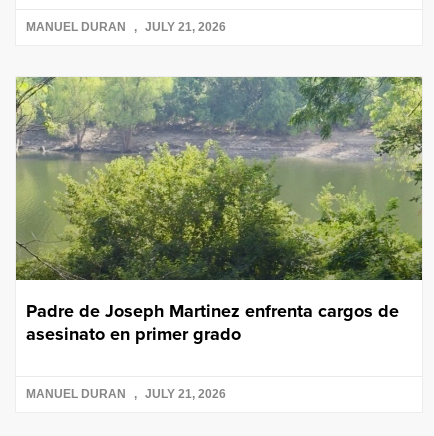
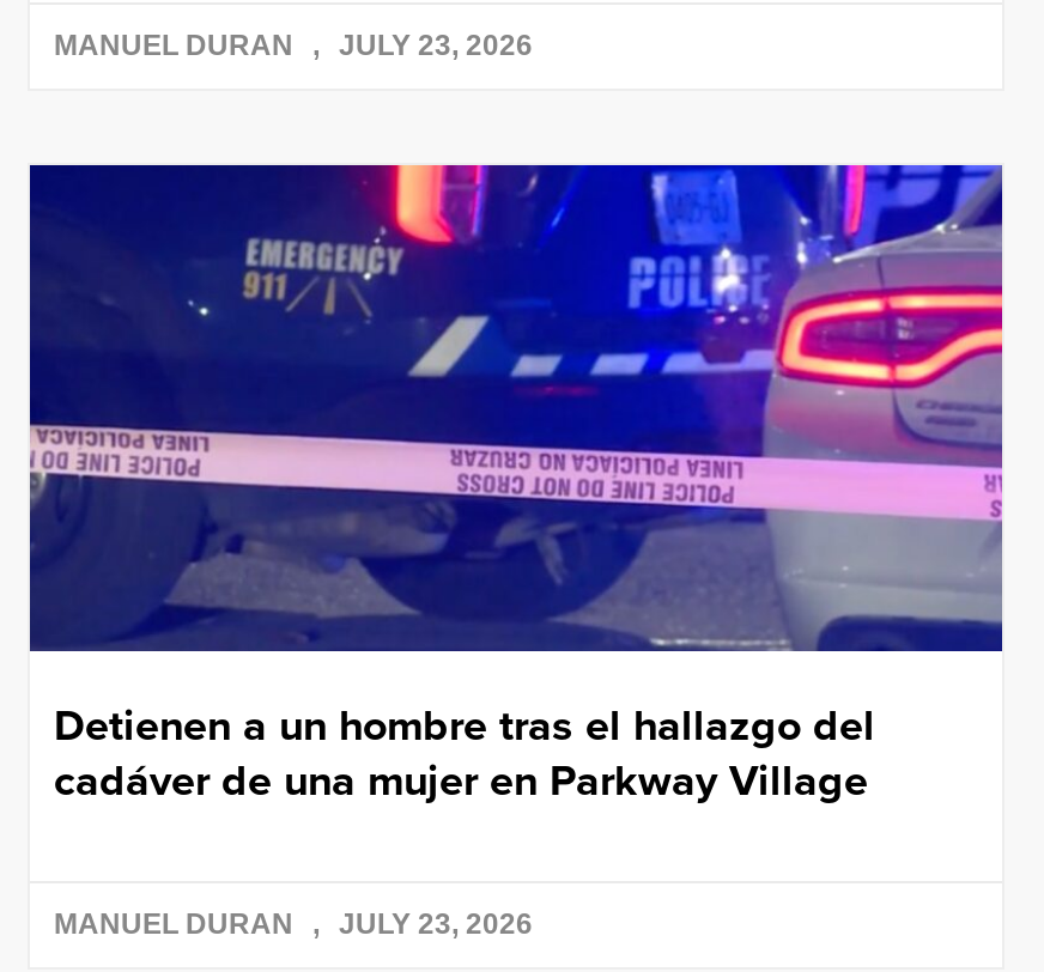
[26,20,226,34] MANUEL DURAN JULY 21, 2026 -> [54,30,533,63] MANUEL DURAN JULY 23, 2026
[15,76,423,347] [image] | Padre de Joseph Martinez enfrenta cargos de | asesinato en primer grado -> [28,163,1004,813] [image] | Detienen a un hombre tras el hallazgo del | cadáver de una mujer en Parkway Village
[26,387,226,401] MANUEL DURAN JULY 21, 2026 -> [54,908,533,942] MANUEL DURAN JULY 23, 2026

